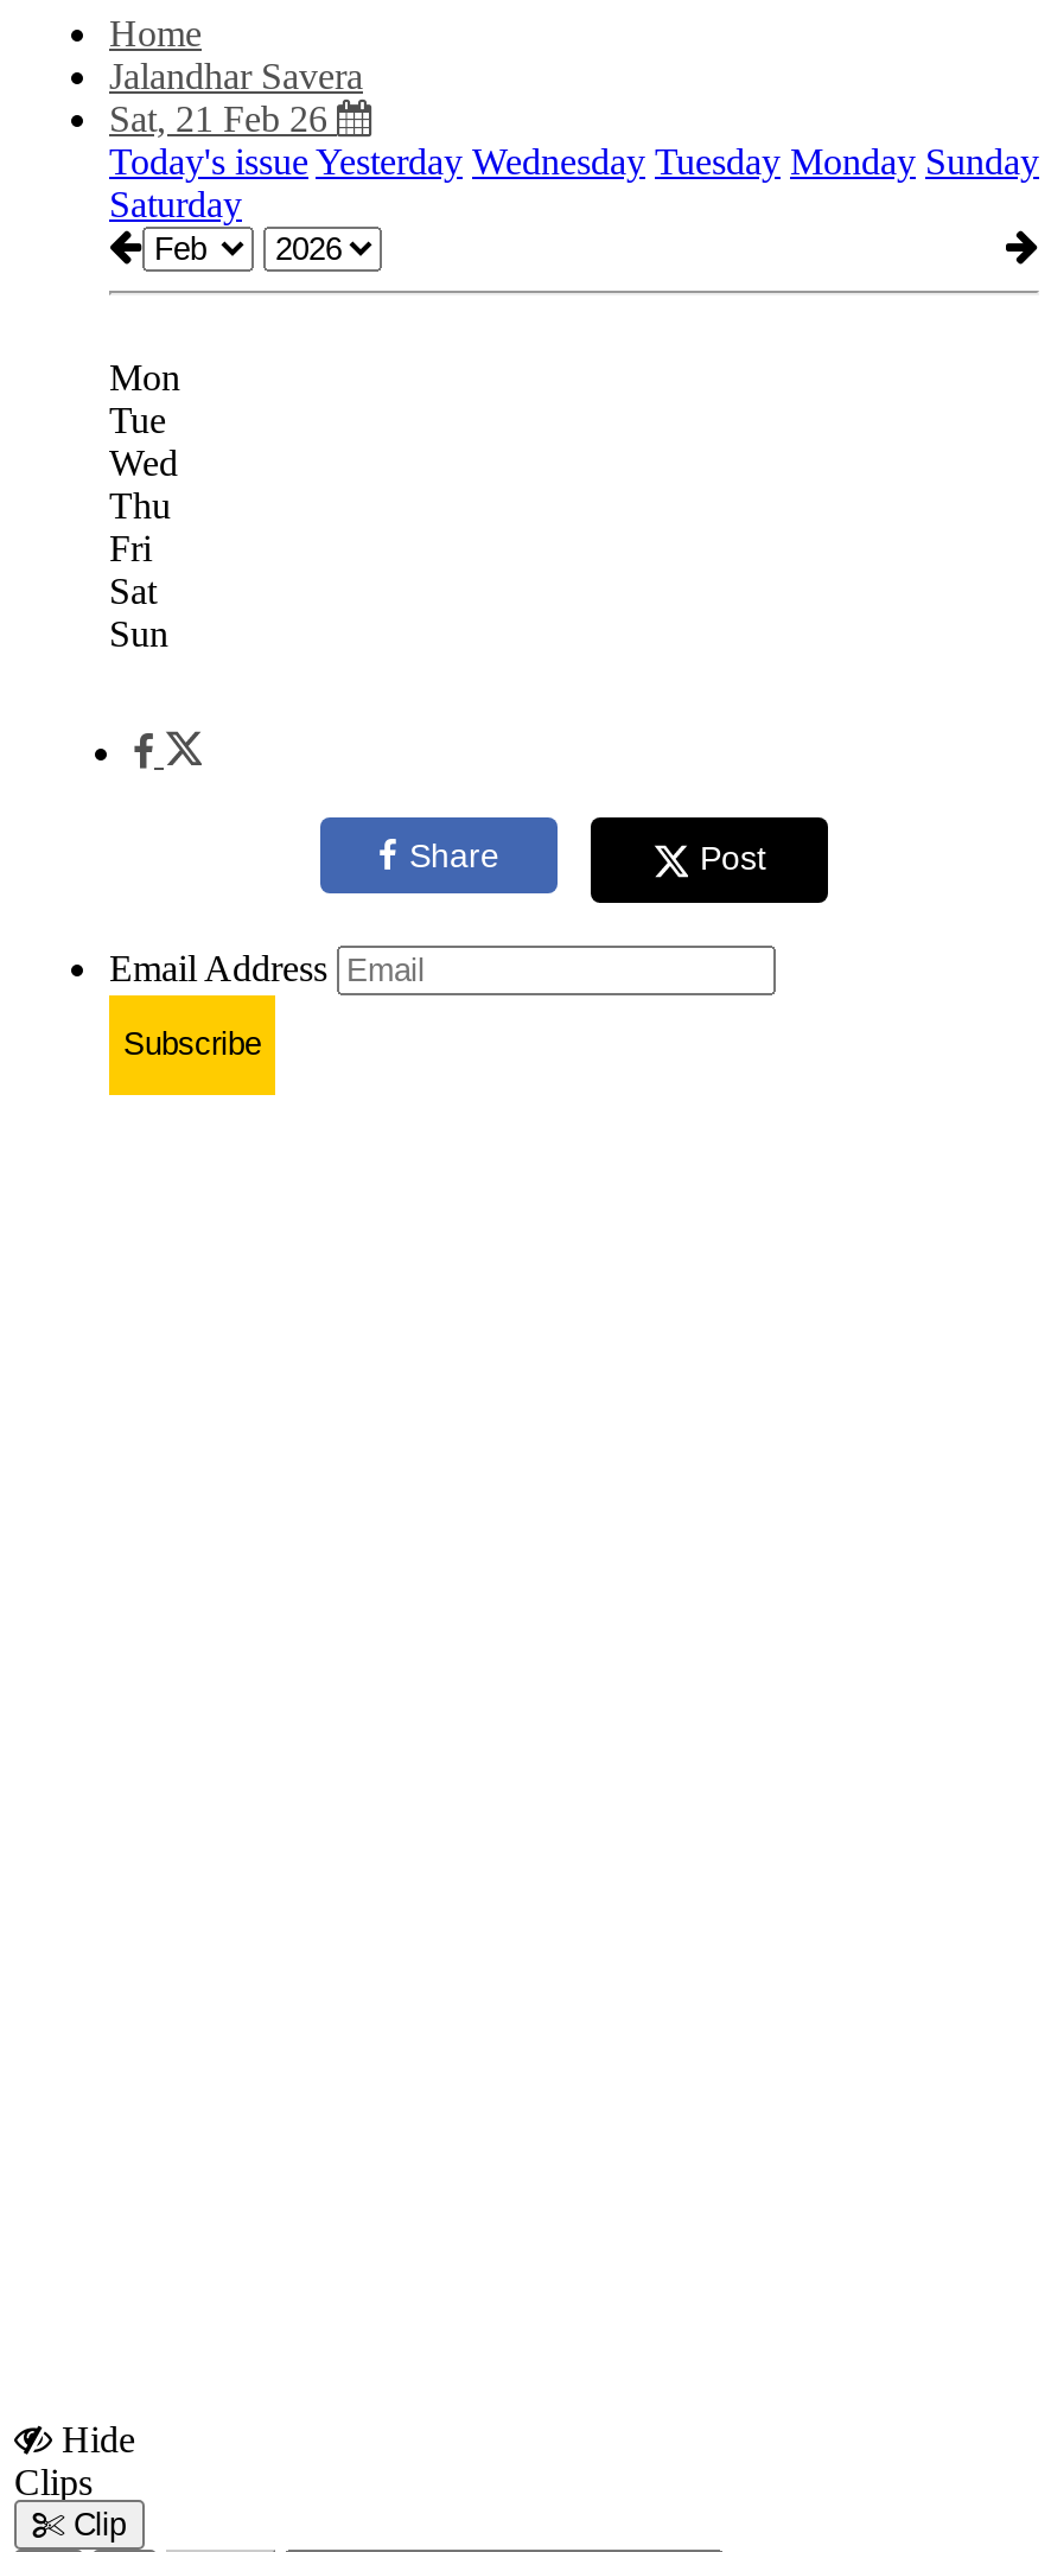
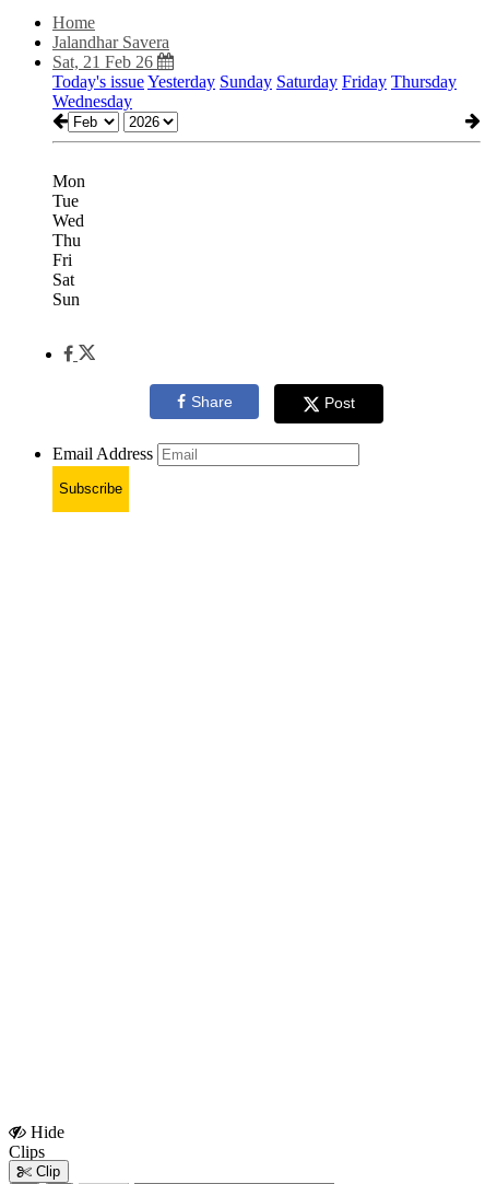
[109,141,1039,224] Today's issue Yesterday Wednesday Tuesday Monday Sunday | Saturday -> [52,72,457,111] Today's issue Yesterday Sunday Saturday Friday Thursday | Wednesday

